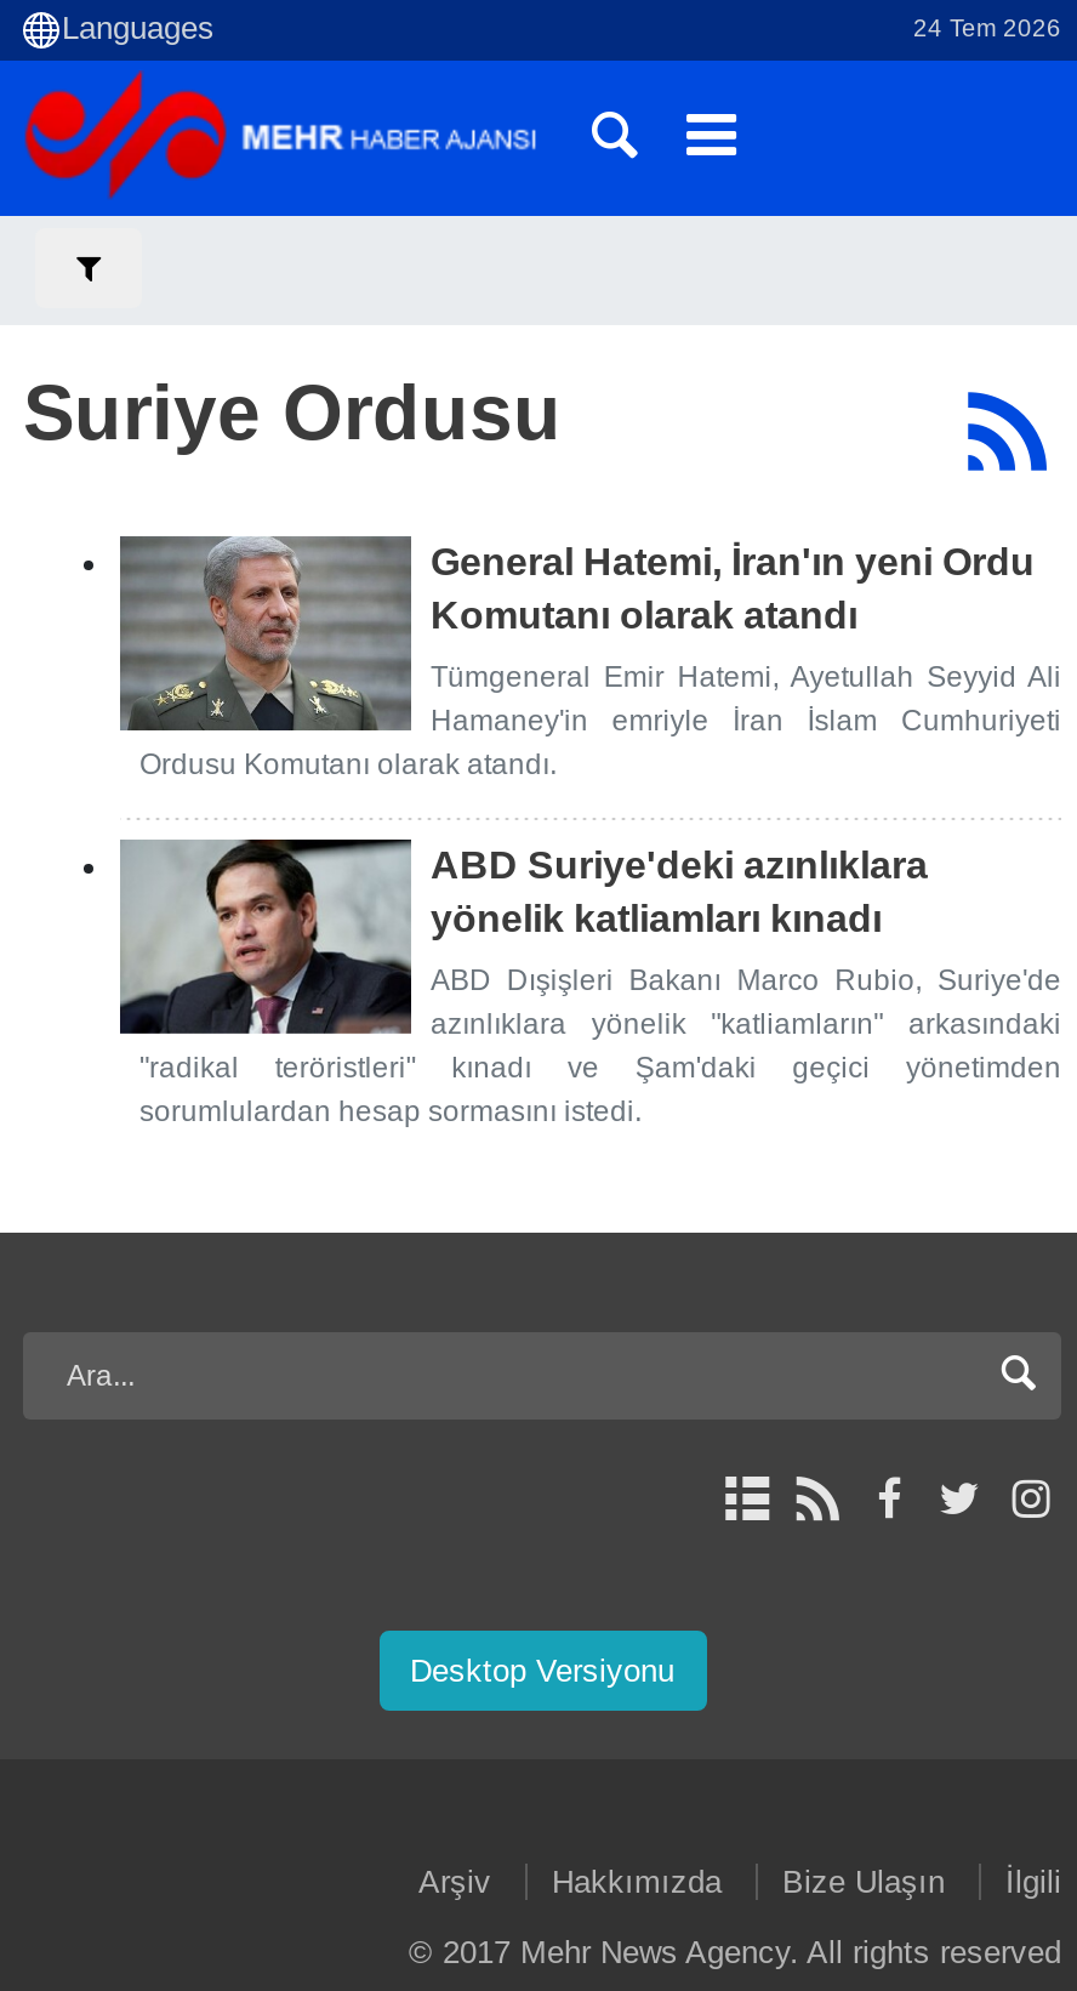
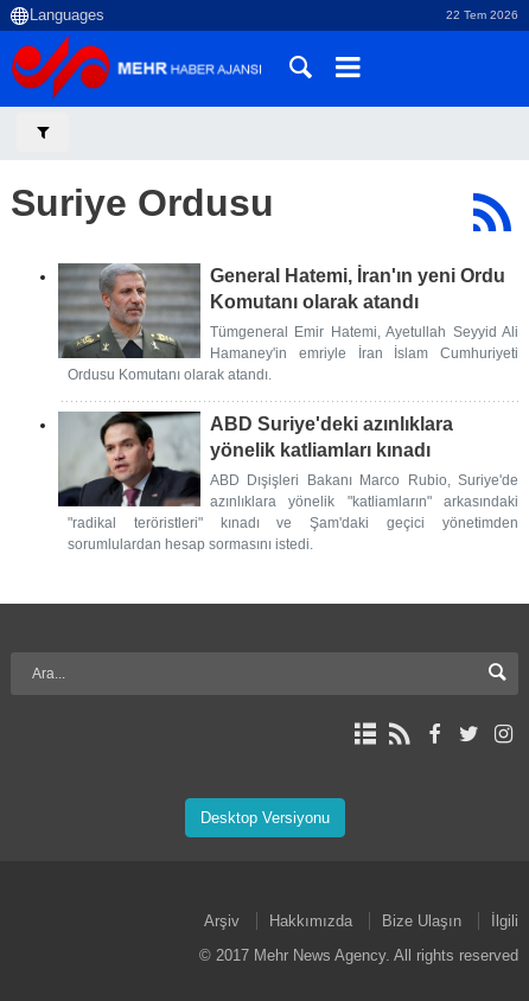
[913,15,1061,41] 24 Tem 2026 -> [446,8,518,21] 22 Tem 2026

